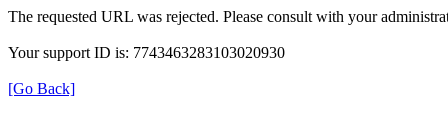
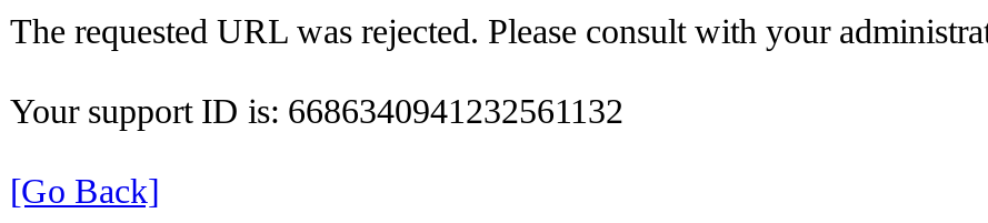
[8,44,285,61] Your support ID is: 7743463283103020930 -> [10,92,623,130] Your support ID is: 6686340941232561132

